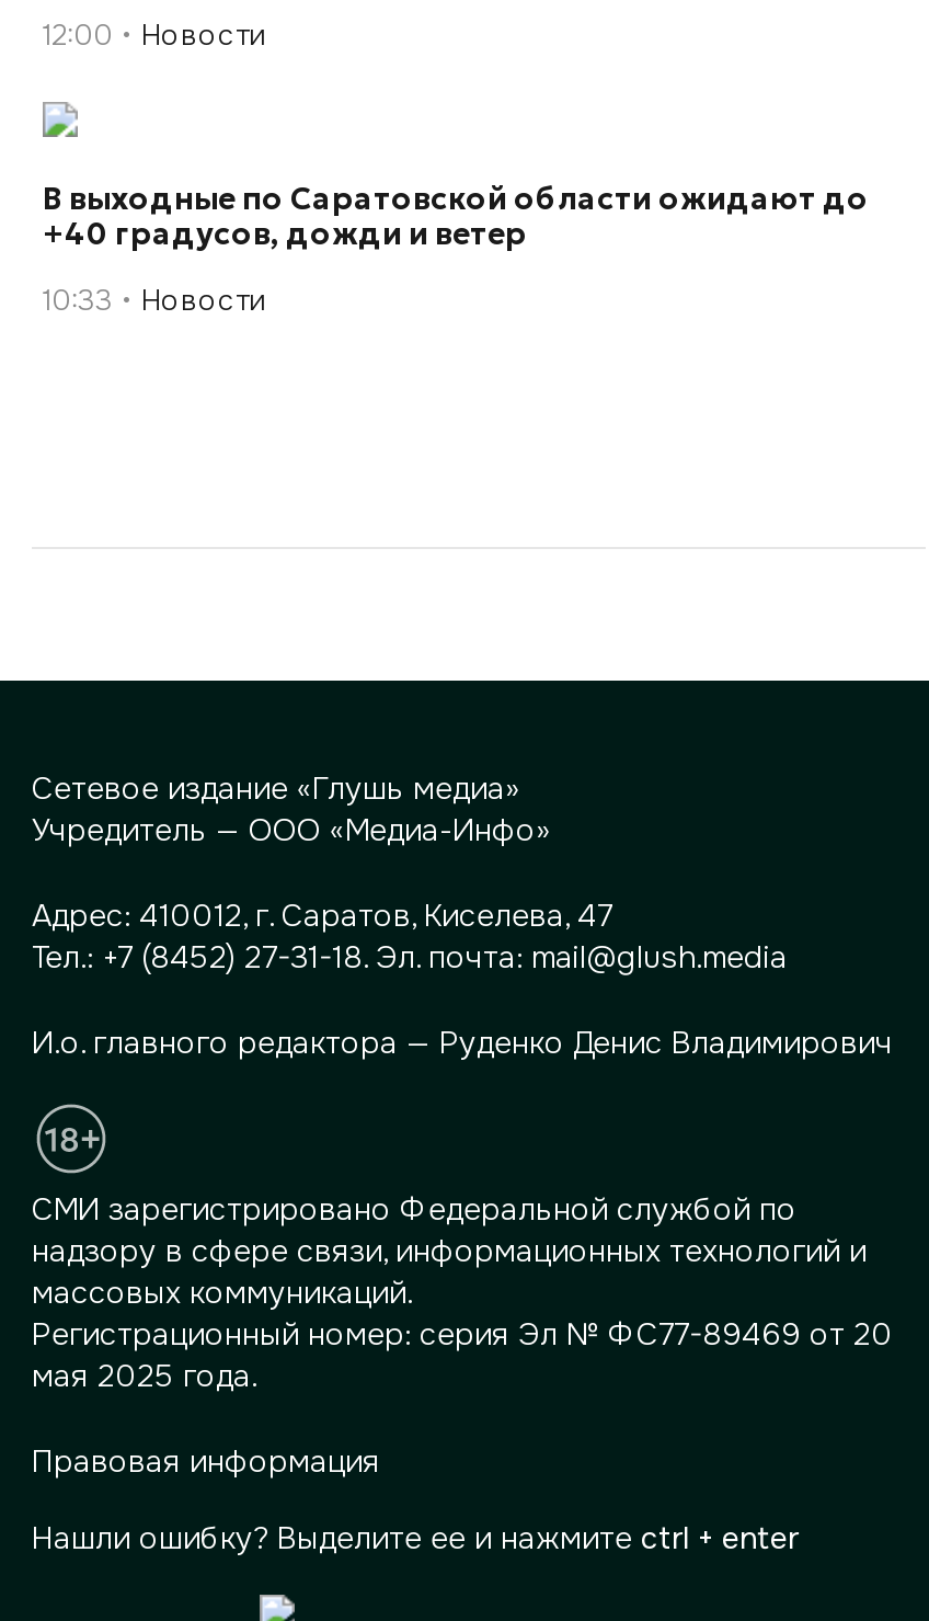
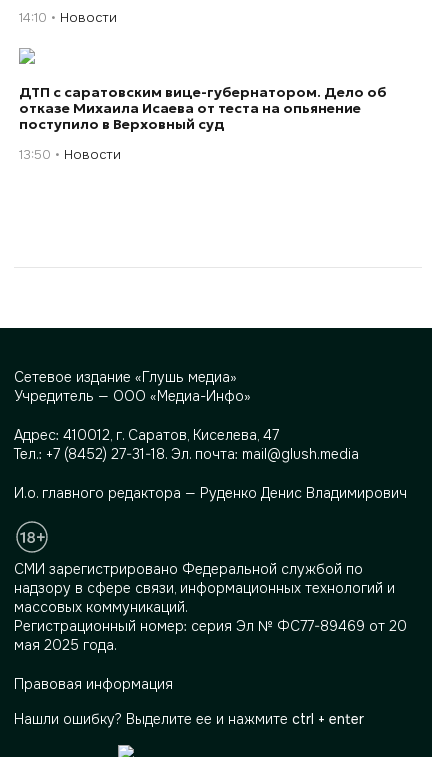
[43,16,266,54] 12:00 Новости -> [19,9,117,26] 14:10 Новости
[43,179,869,253] В выходные по Саратовской области ожидают до | +40 градусов, дожди и ветер -> [19,83,387,133] ДТП с саратовским вице-губернатором. Дело об | отказе Михаила Исаева от теста на опьянение | поступило в Верховный суд
[43,282,266,319] 10:33 Новости -> [19,146,121,163] 13:50 Новости

